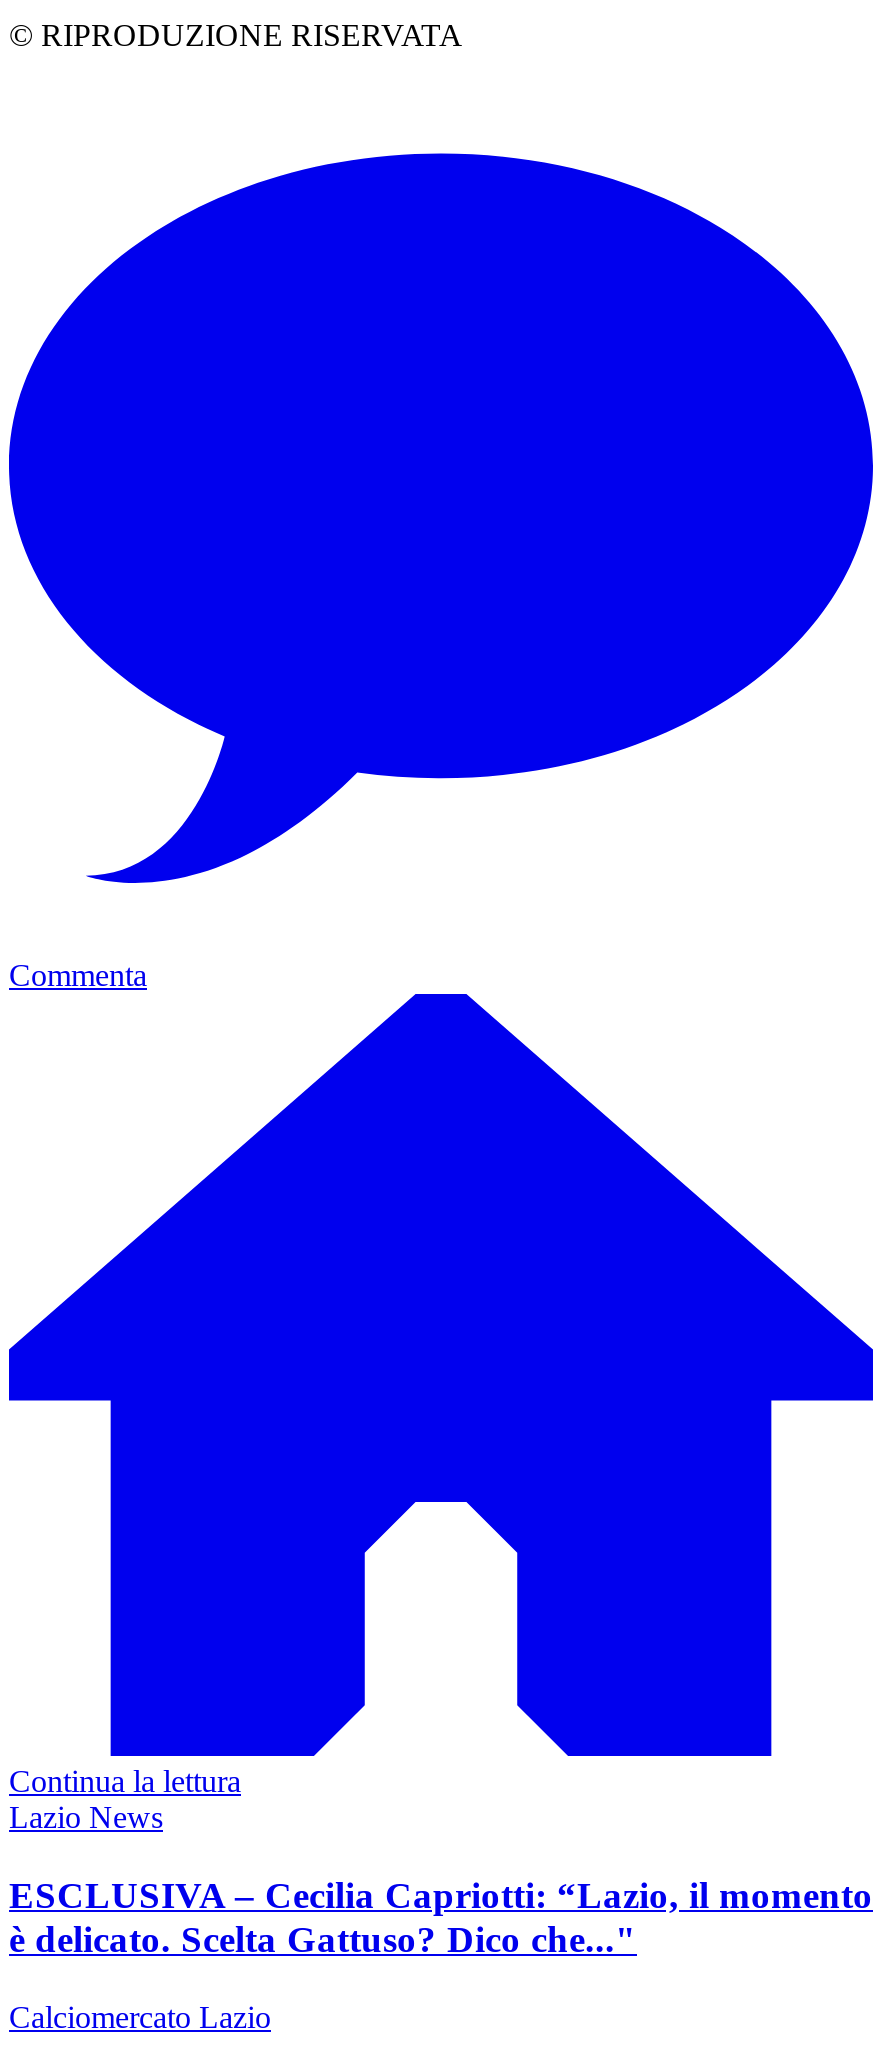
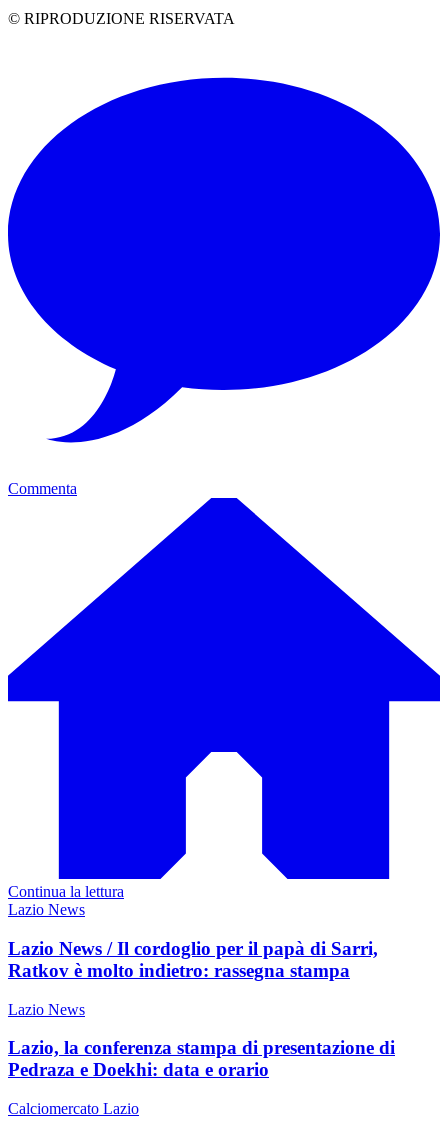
[9,1874,873,1960] ESCLUSIVA – Cecilia Capriotti: “Lazio, il momento | è delicato. Scelta Gattuso? Dico che..." -> [8,938,395,1080] Lazio News / Il cordoglio per il papà di Sarri, | Ratkov è molto indietro: rassegna stampa | Lazio News | Lazio, la conferenza stampa di presentazione di | Pedraza e Doekhi: data e orario

